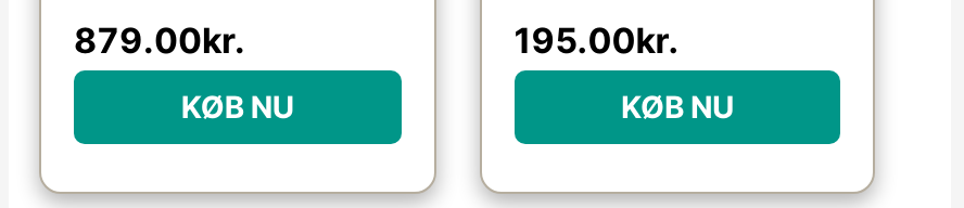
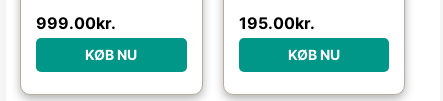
[74,18,245,62] 879.00kr. -> [36,13,116,33] 999.00kr.

